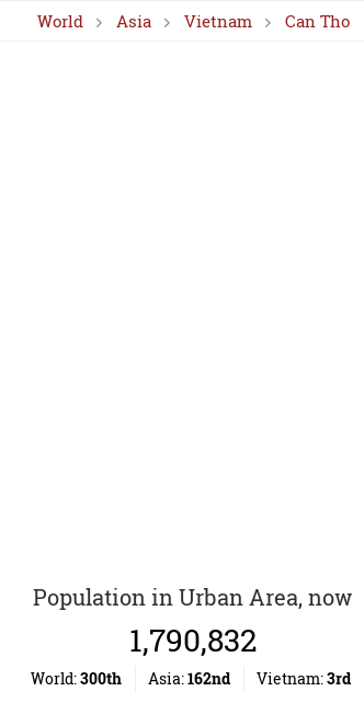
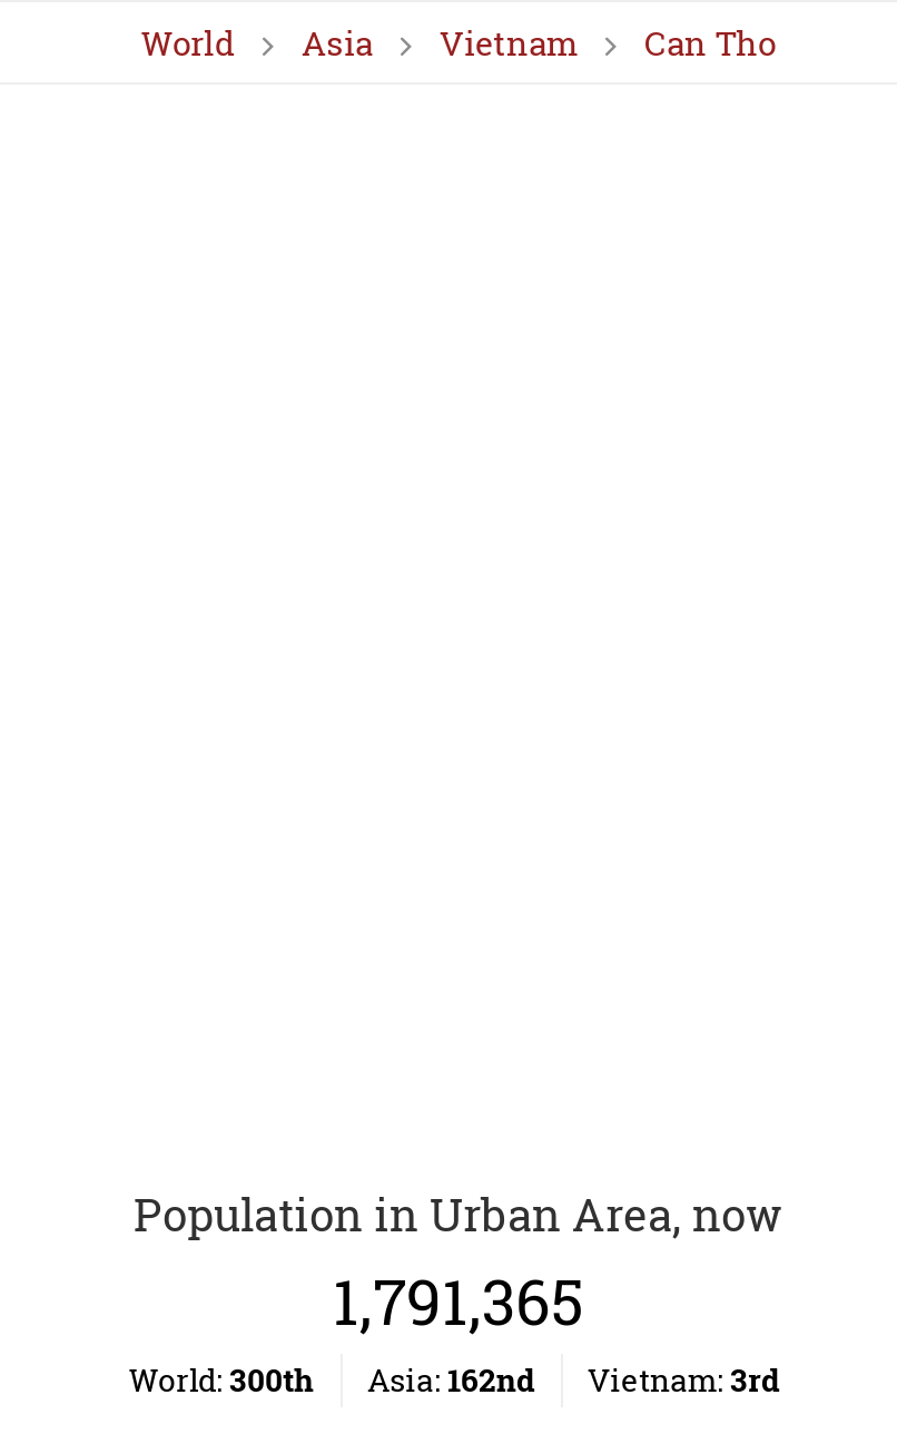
[129,620,257,660] 1,790,832 -> [333,1260,584,1343] 1,791,365

